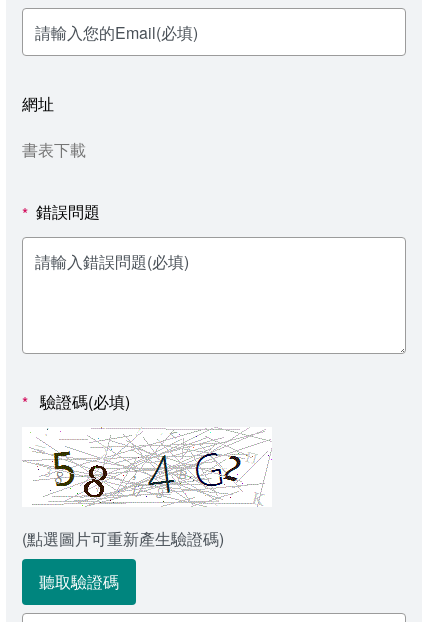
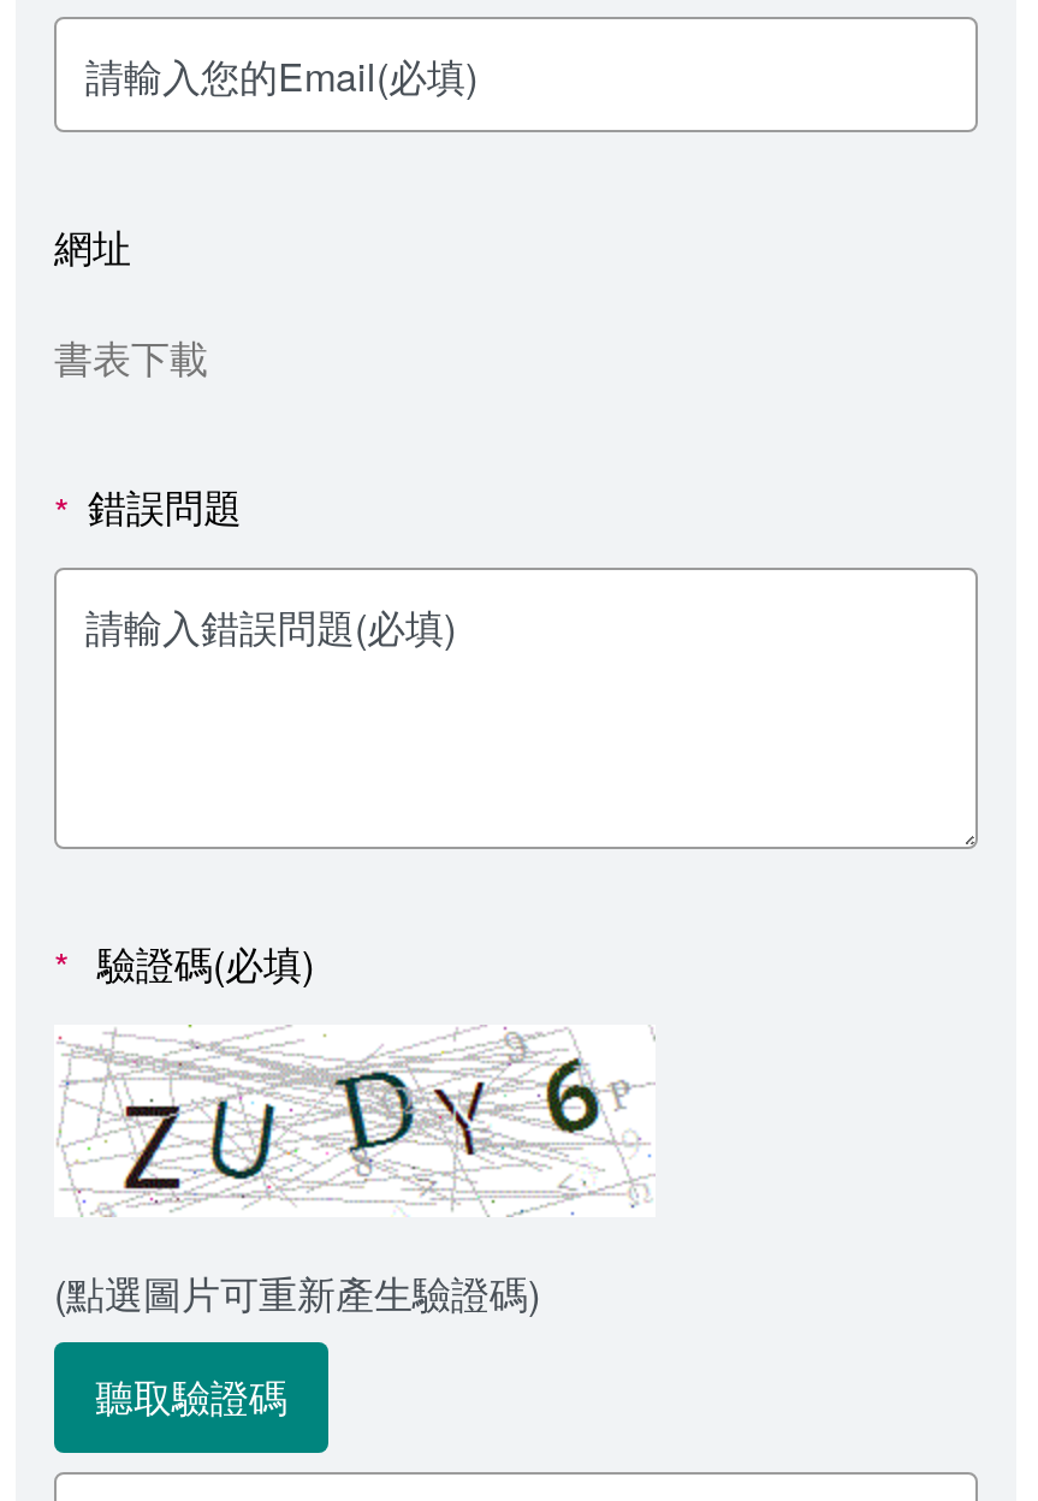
[26,427,272,506] [image] -> [57,1025,648,1212] [image]

